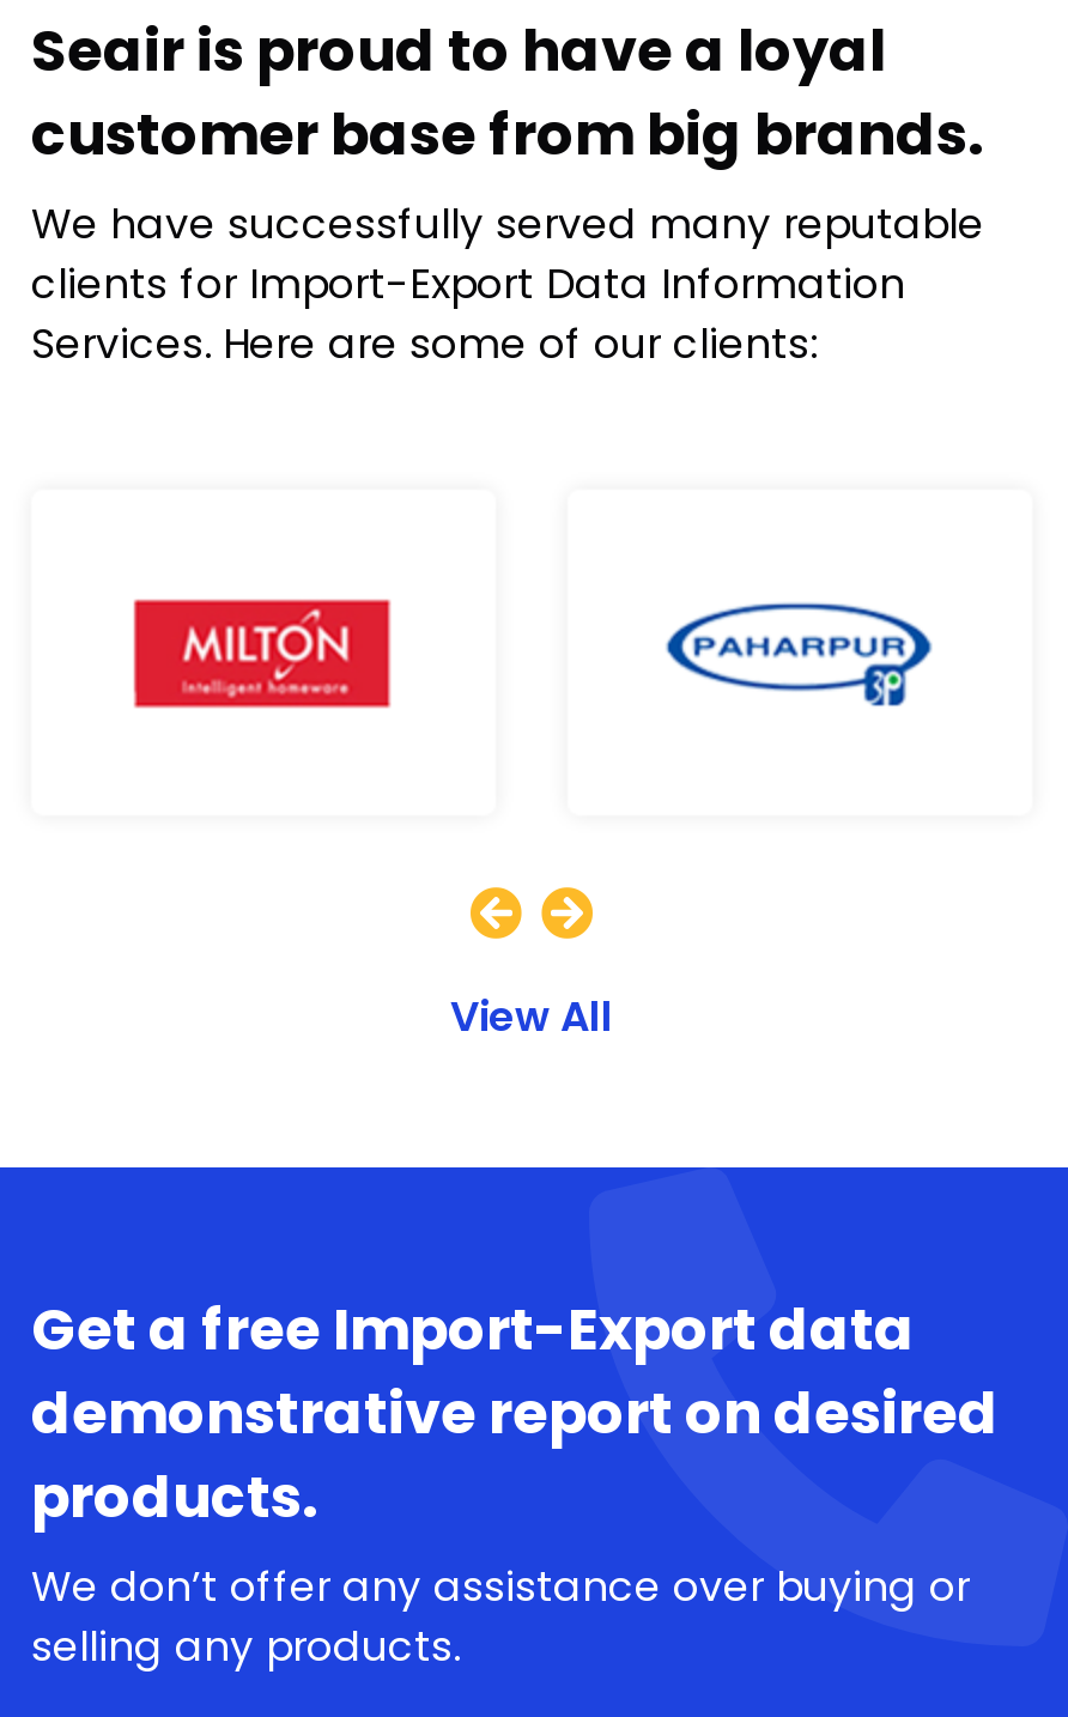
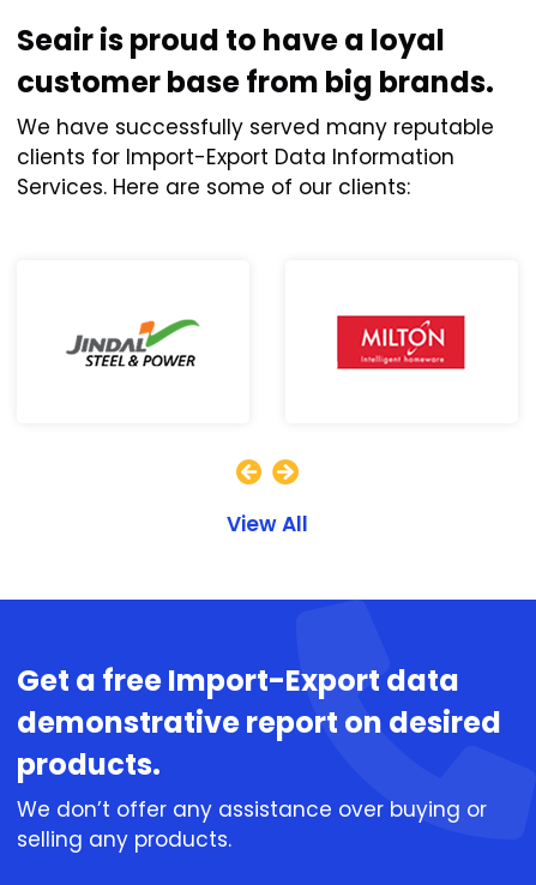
[132,597,393,710] [image] -> [66,315,200,369] [image]
[663,600,934,708] [image] -> [336,314,468,371] [image]

